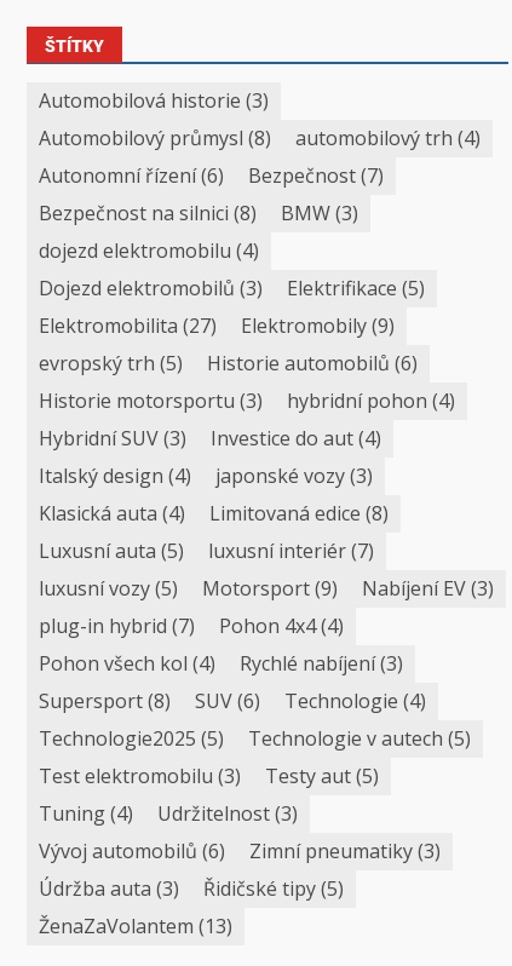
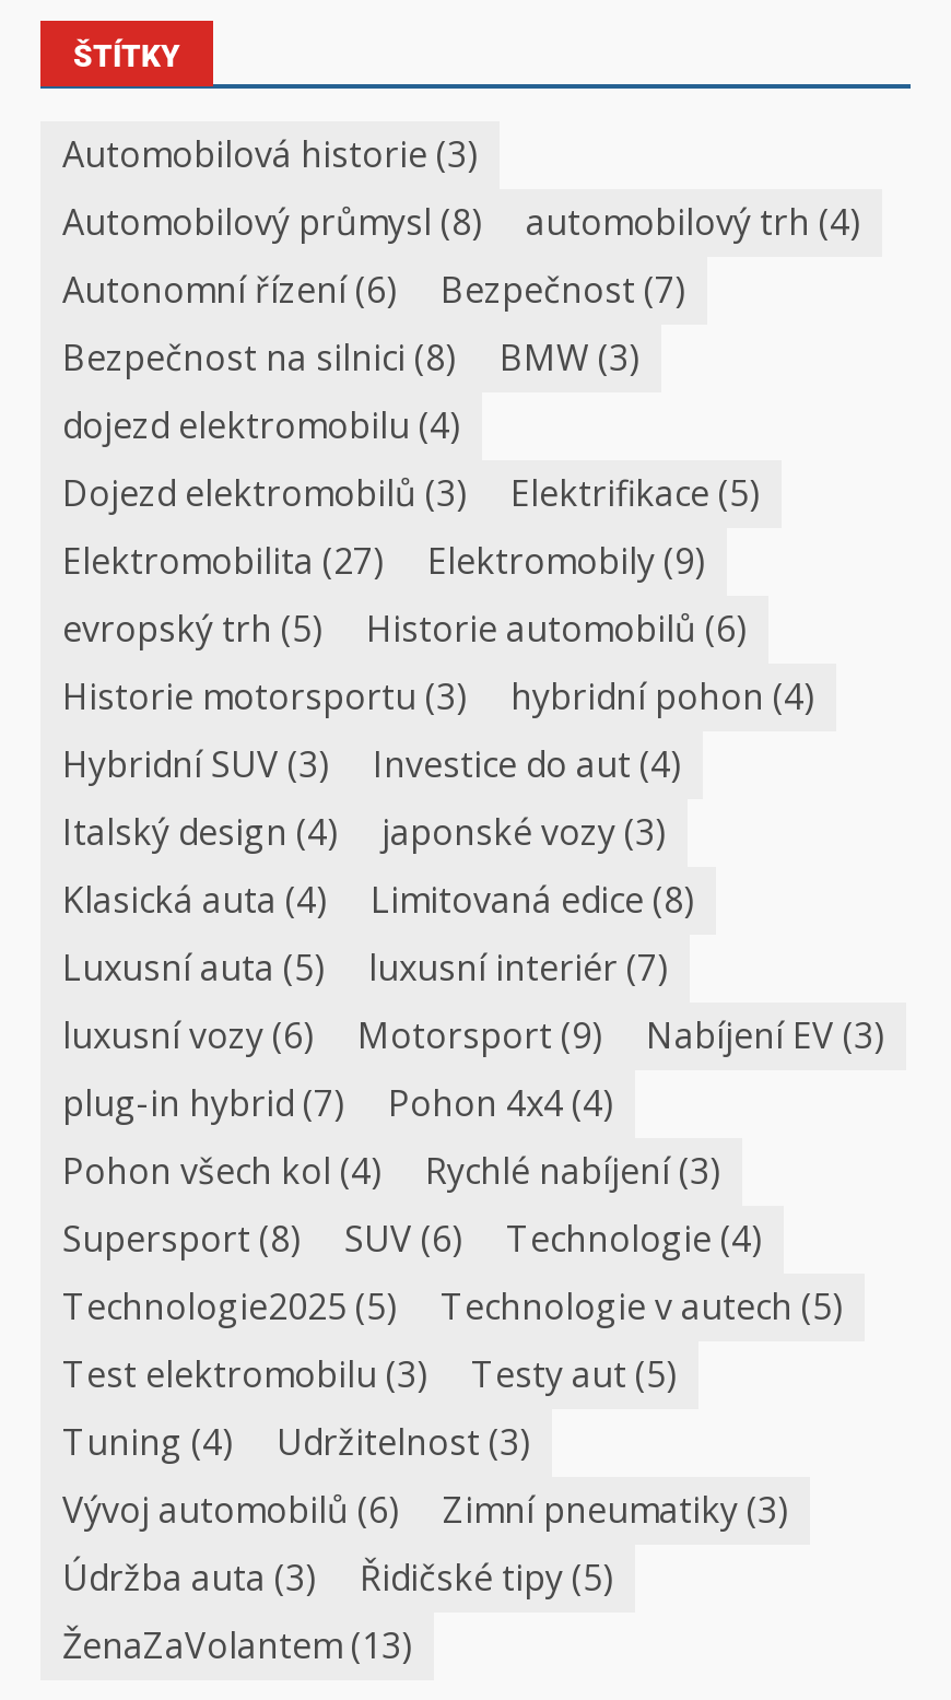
[39,575,494,602] luxusní vozy (5) Motorsport (9) Nabíjení EV (3) -> [62,1012,884,1060] luxusní vozy (6) Motorsport (9) Nabíjení EV (3)

